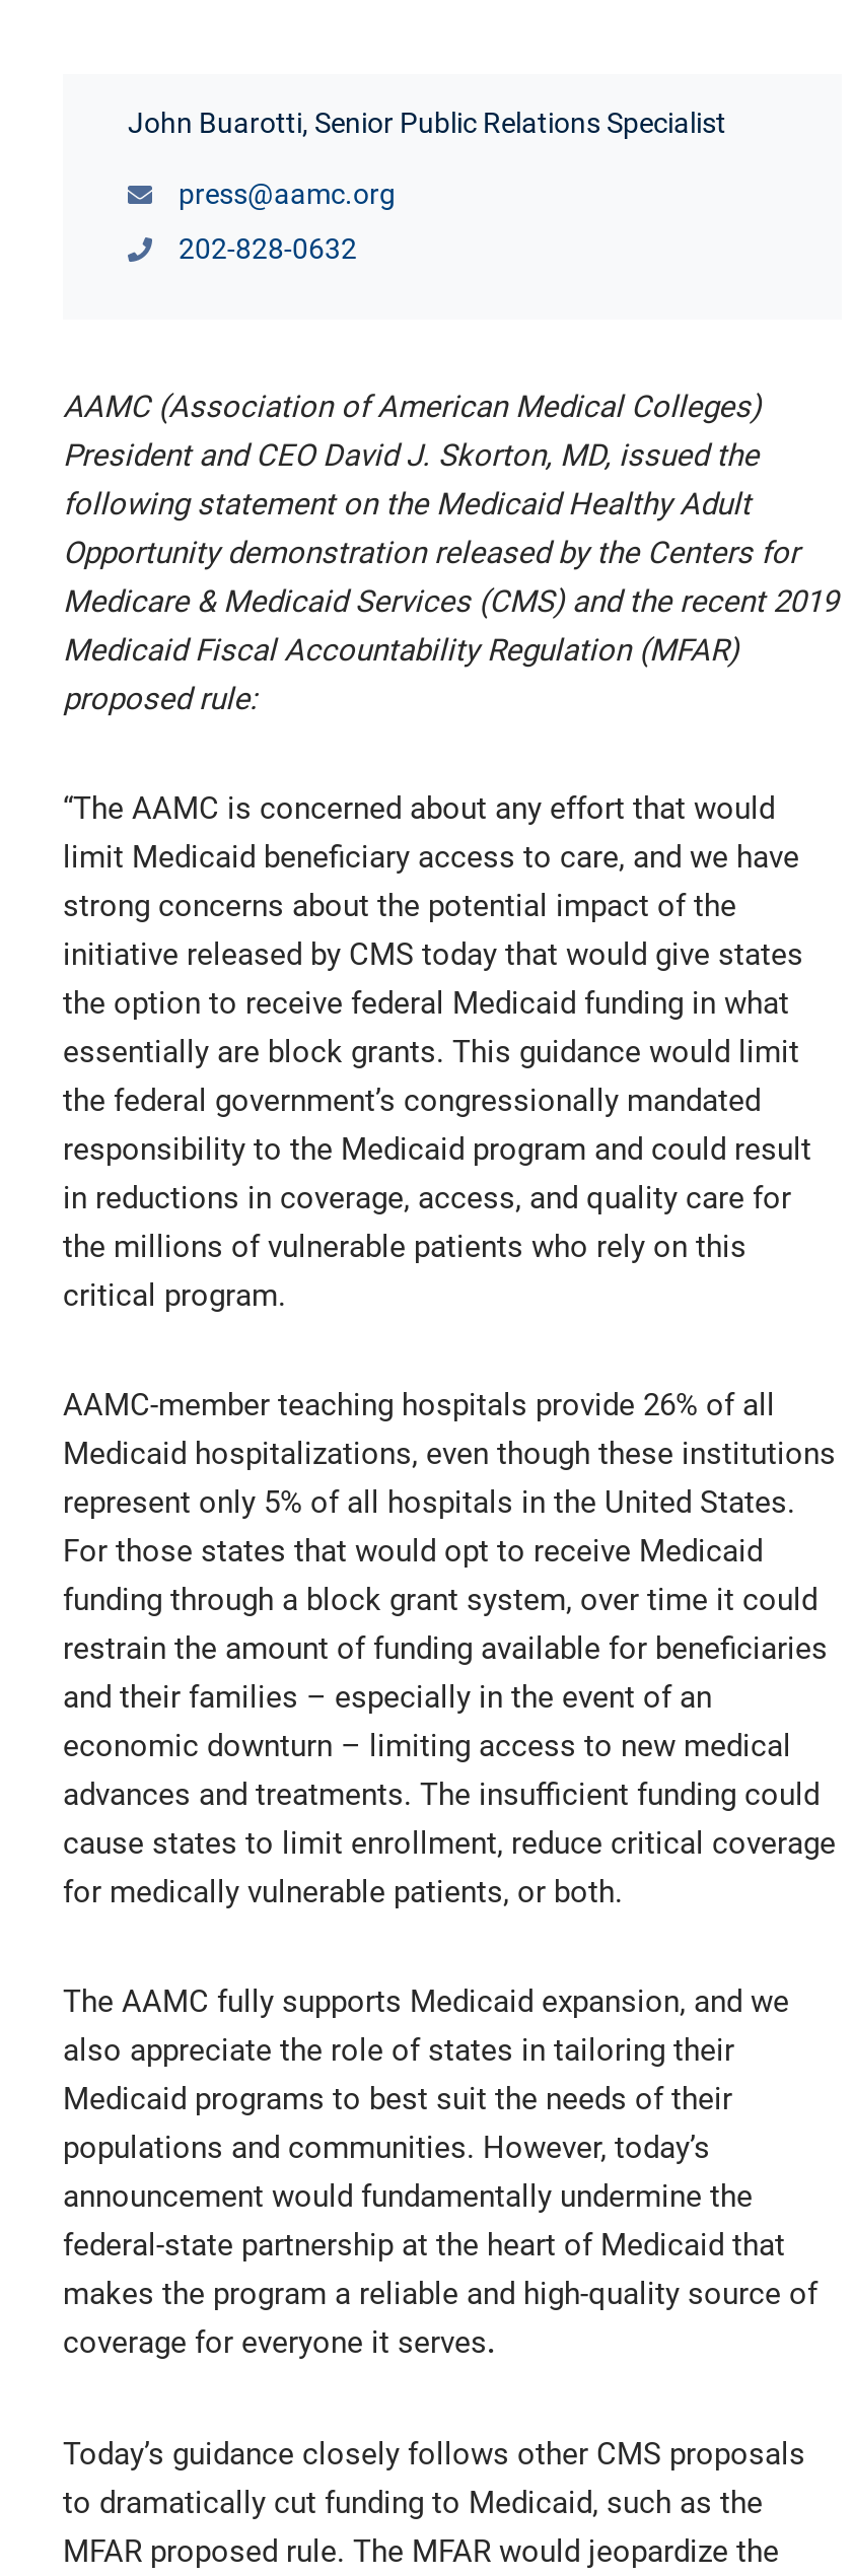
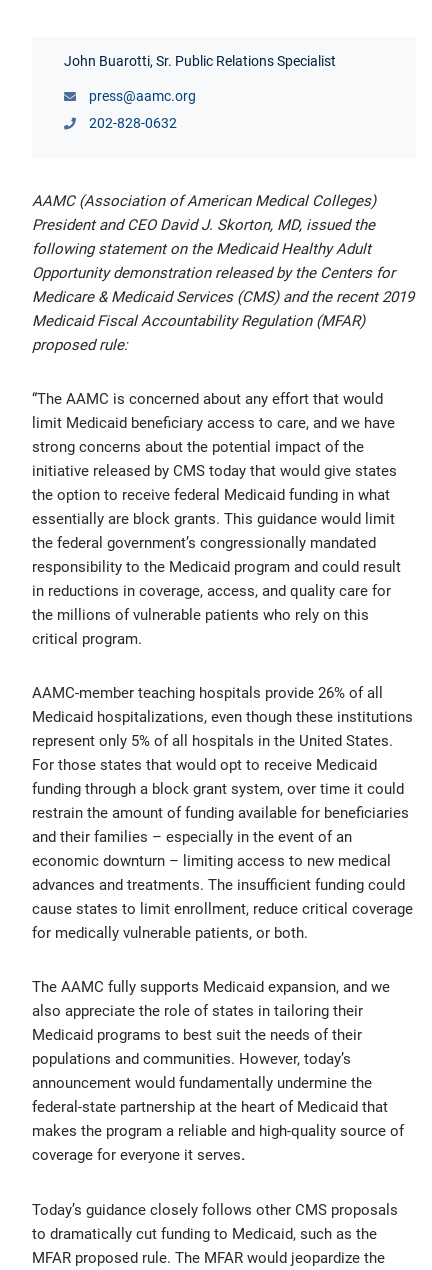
[128,102,726,141] John Buarotti, Senior Public Relations Specialist -> [64,51,336,70] John Buarotti, Sr. Public Relations Specialist

